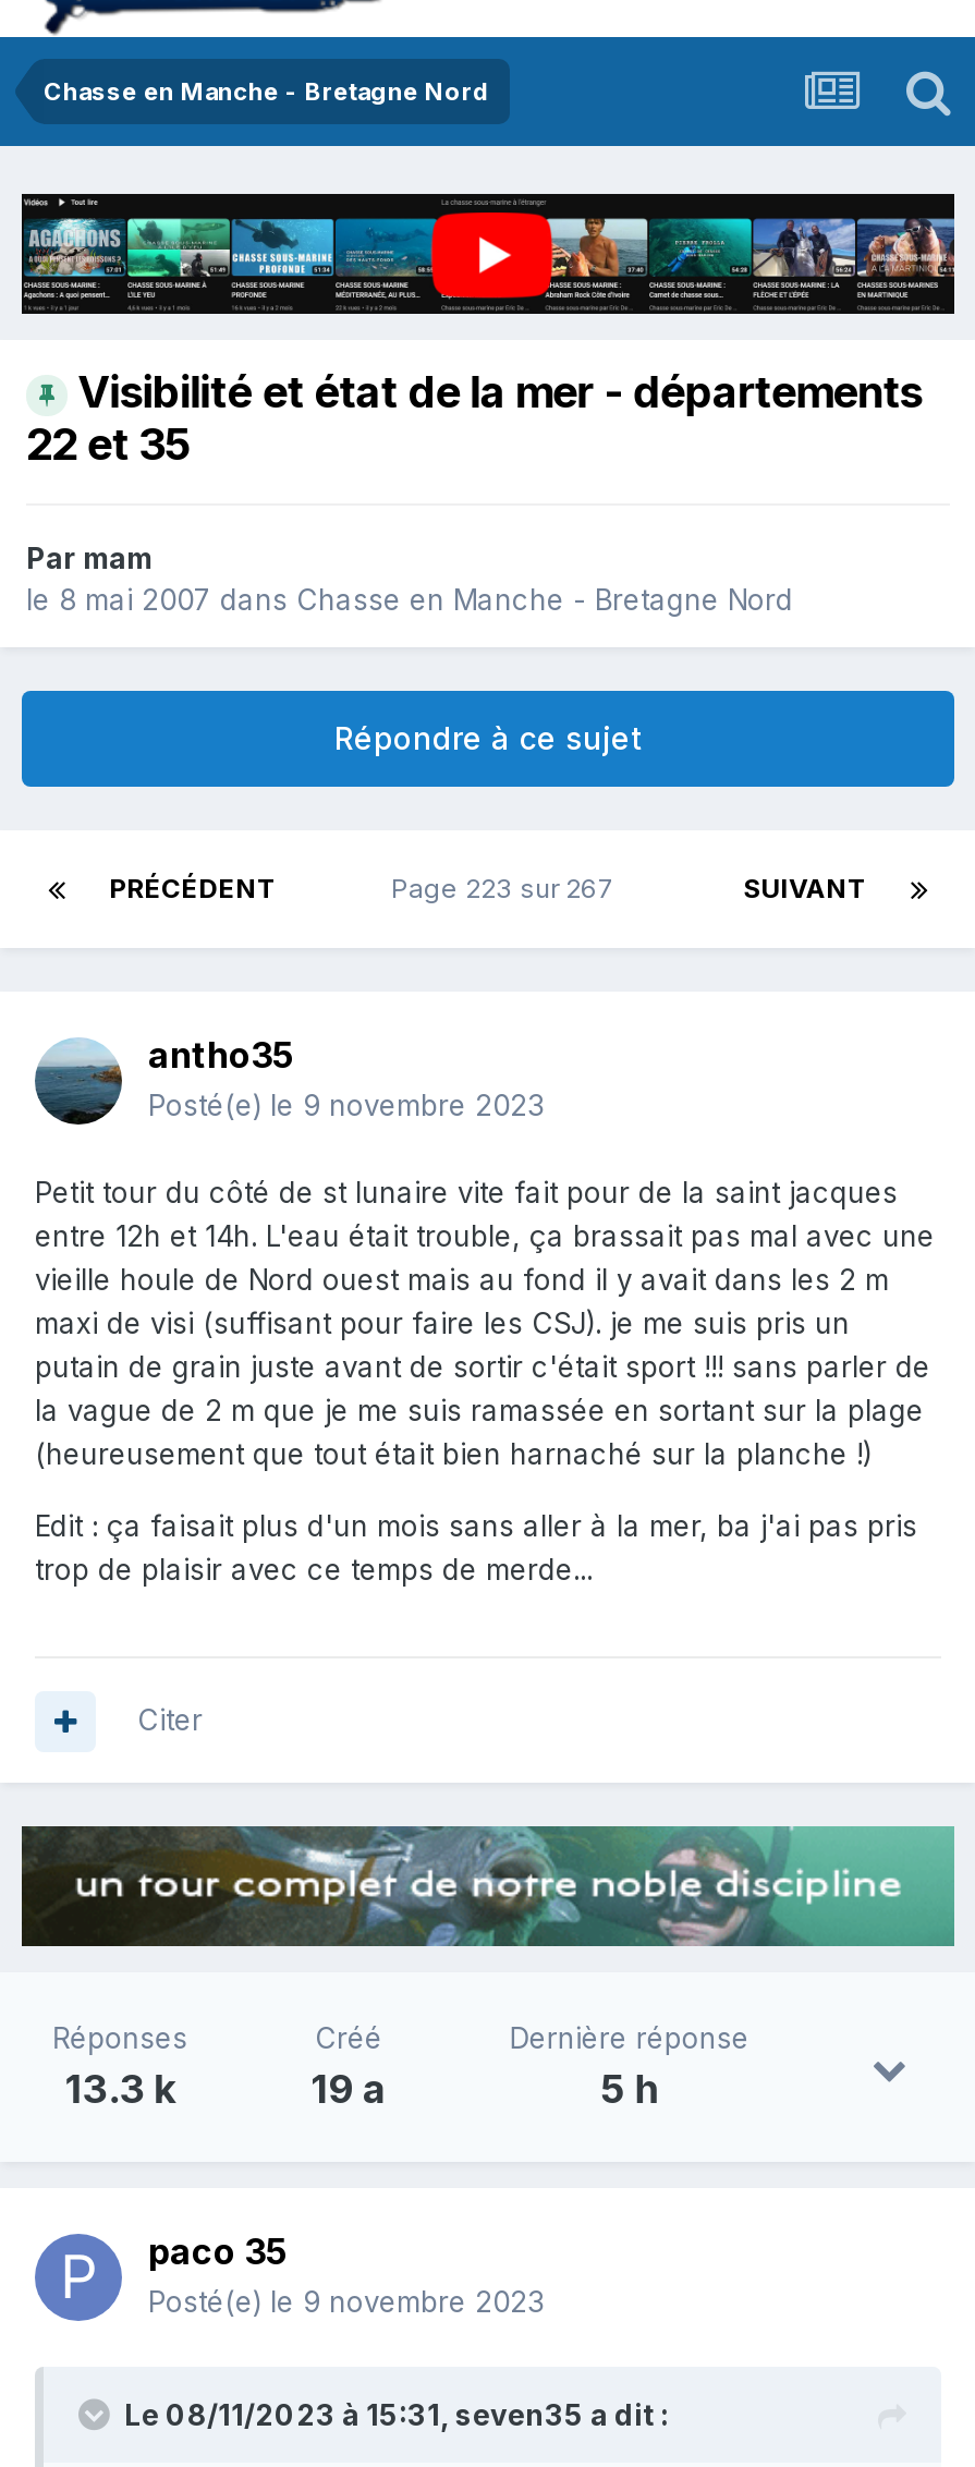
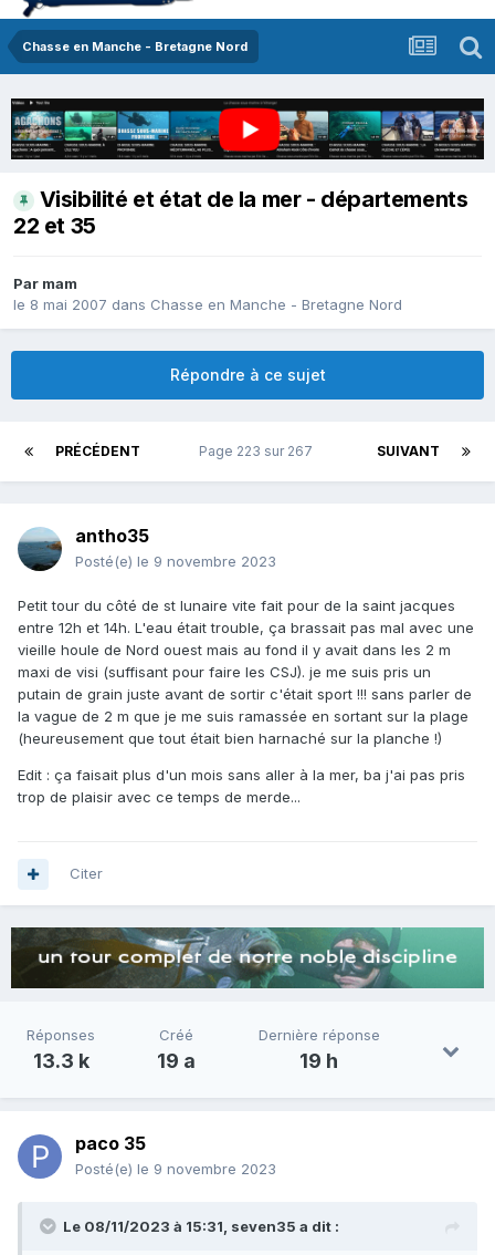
[600,2066,659,2112] 5 h -> [300,1049,338,1072] 19 h

